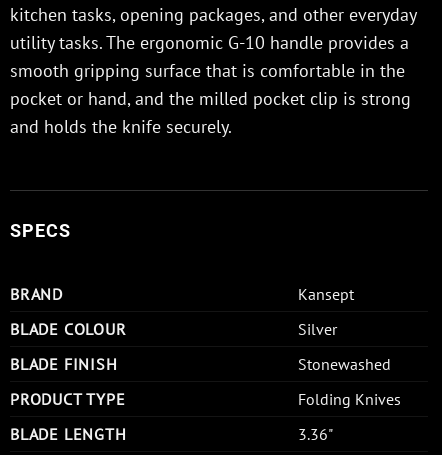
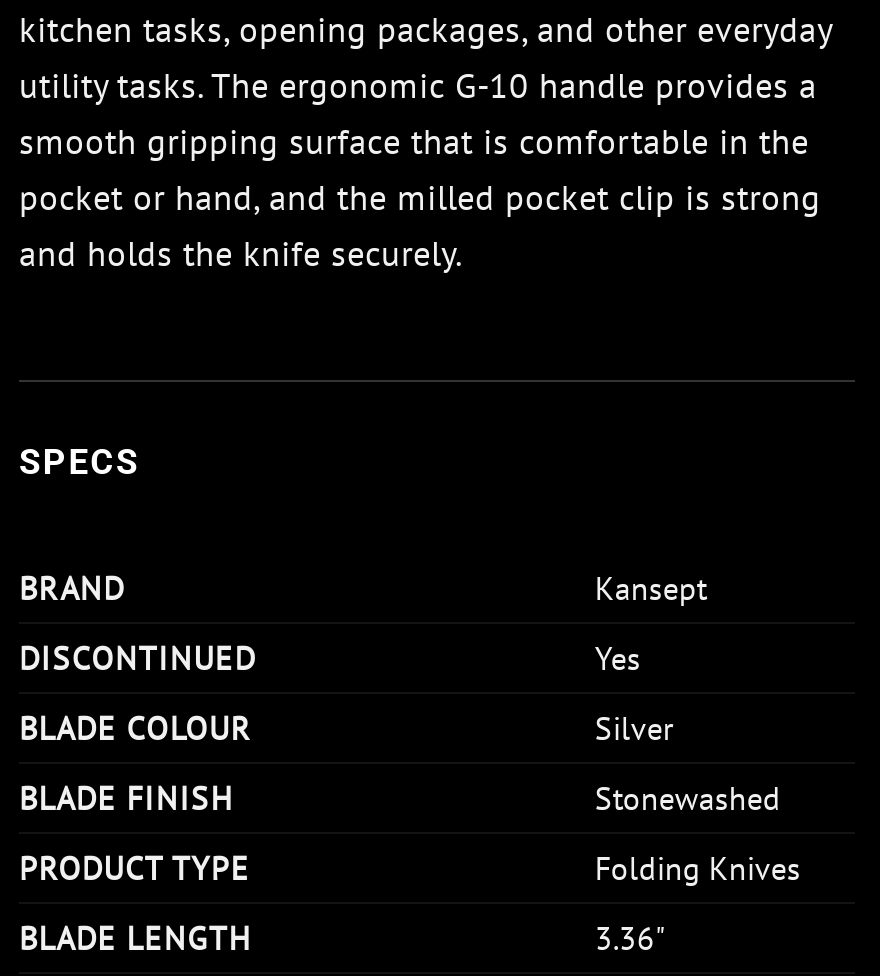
none -> [19,639,641,679] DISCONTINUED | Yes

